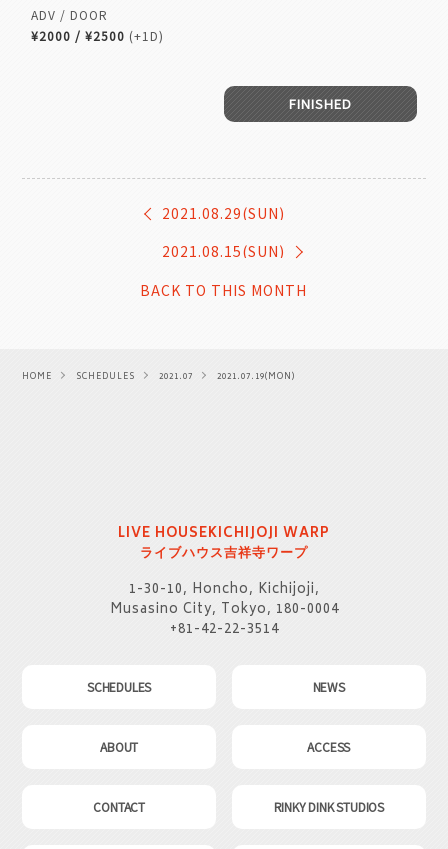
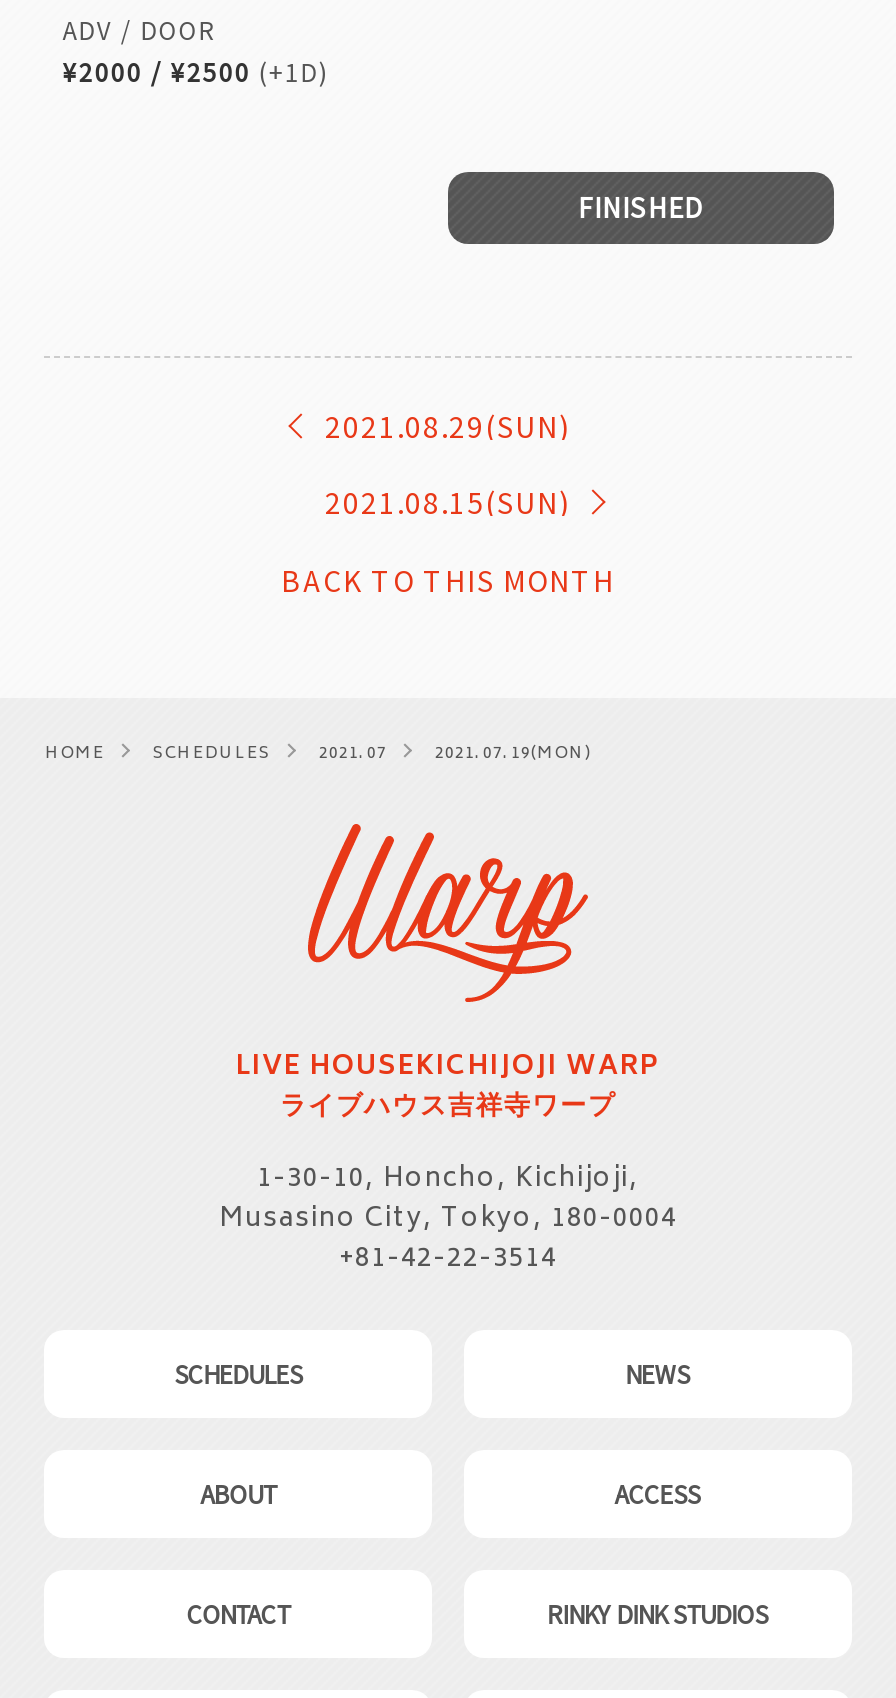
none -> [306,822,590,1004] [image]

